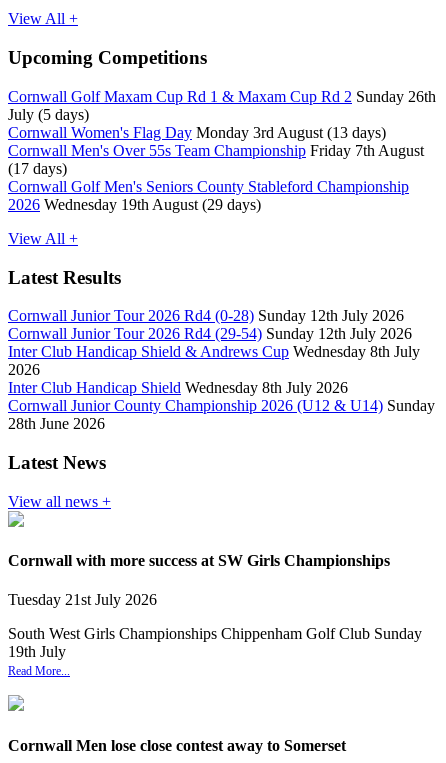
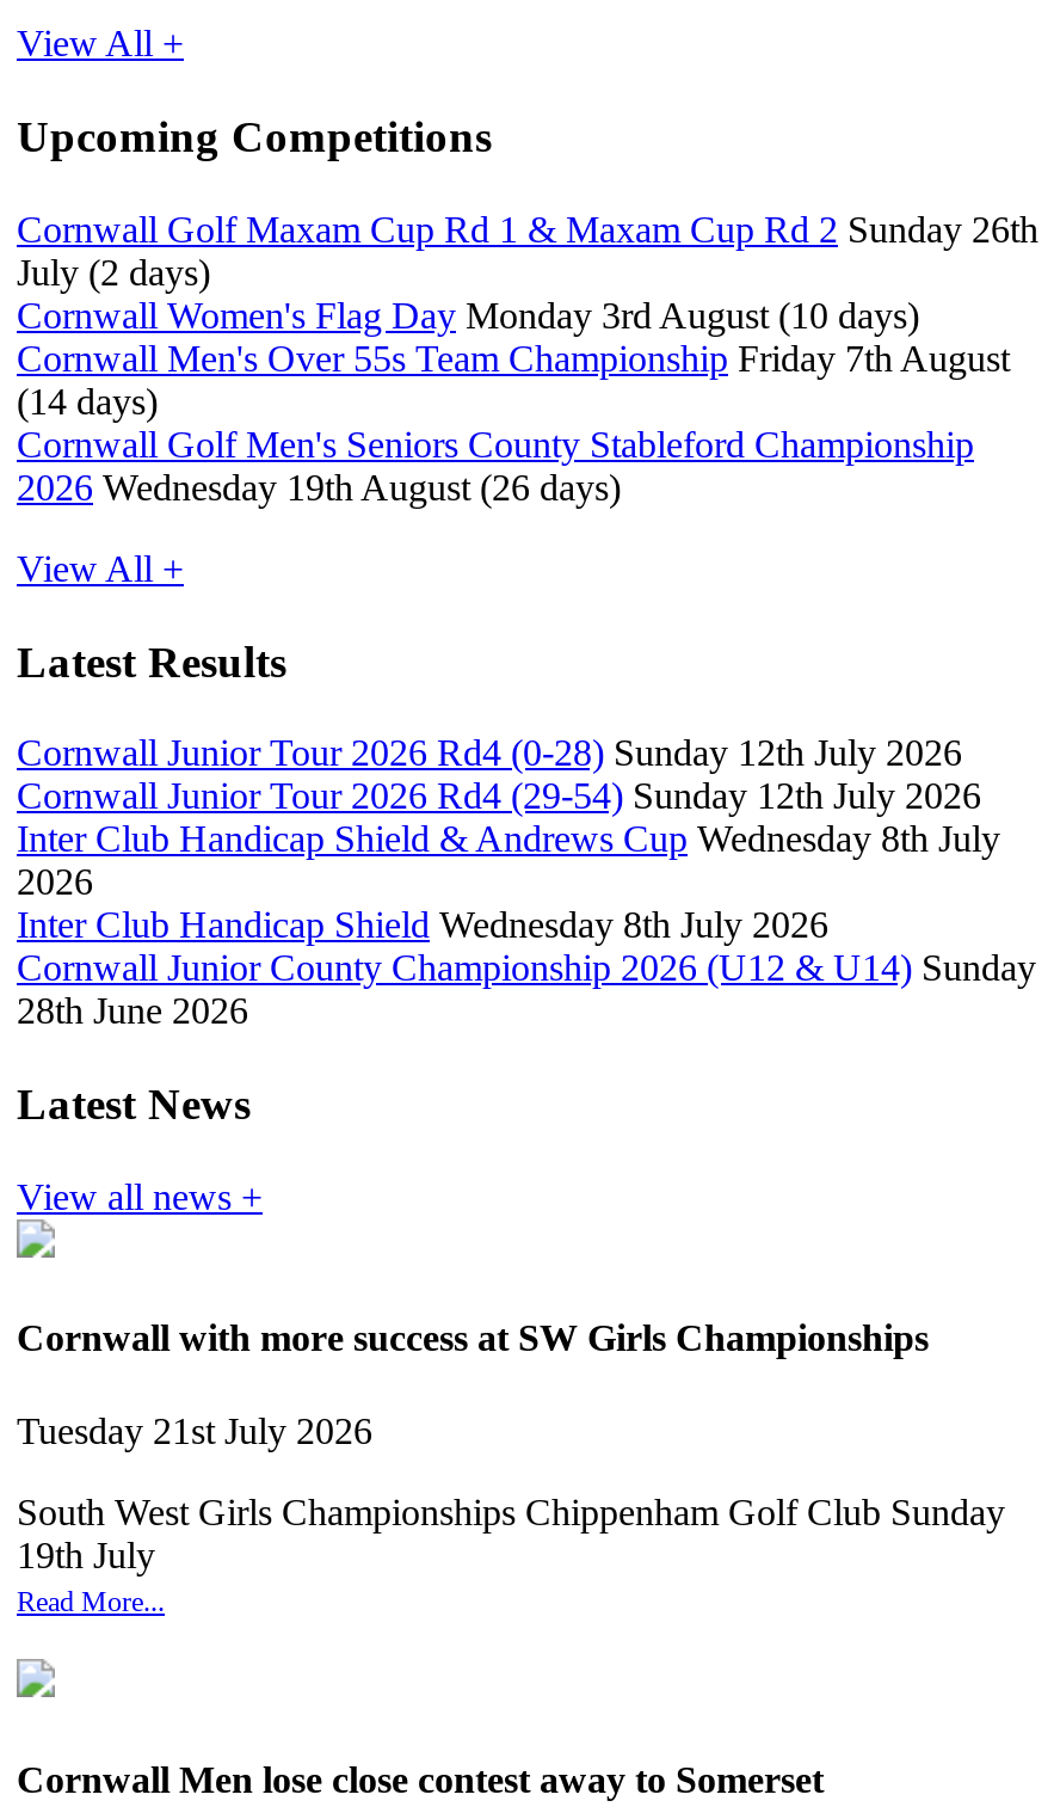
[8,106,89,123] July (5 days) -> [17,252,210,292] July (2 days)
[8,124,386,141] Cornwall Women's Flag Day Monday 3rd August (13 days) -> [17,295,919,335] Cornwall Women's Flag Day Monday 3rd August (10 days)
[8,160,67,177] (17 days) -> [17,381,158,421] (14 days)
[8,196,261,213] 2026 Wednesday 19th August (29 days) -> [17,467,621,507] 2026 Wednesday 19th August (26 days)

